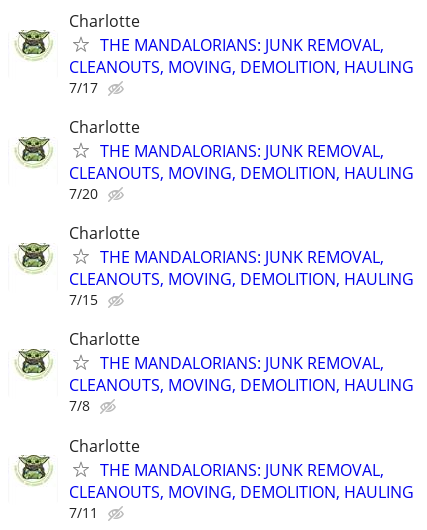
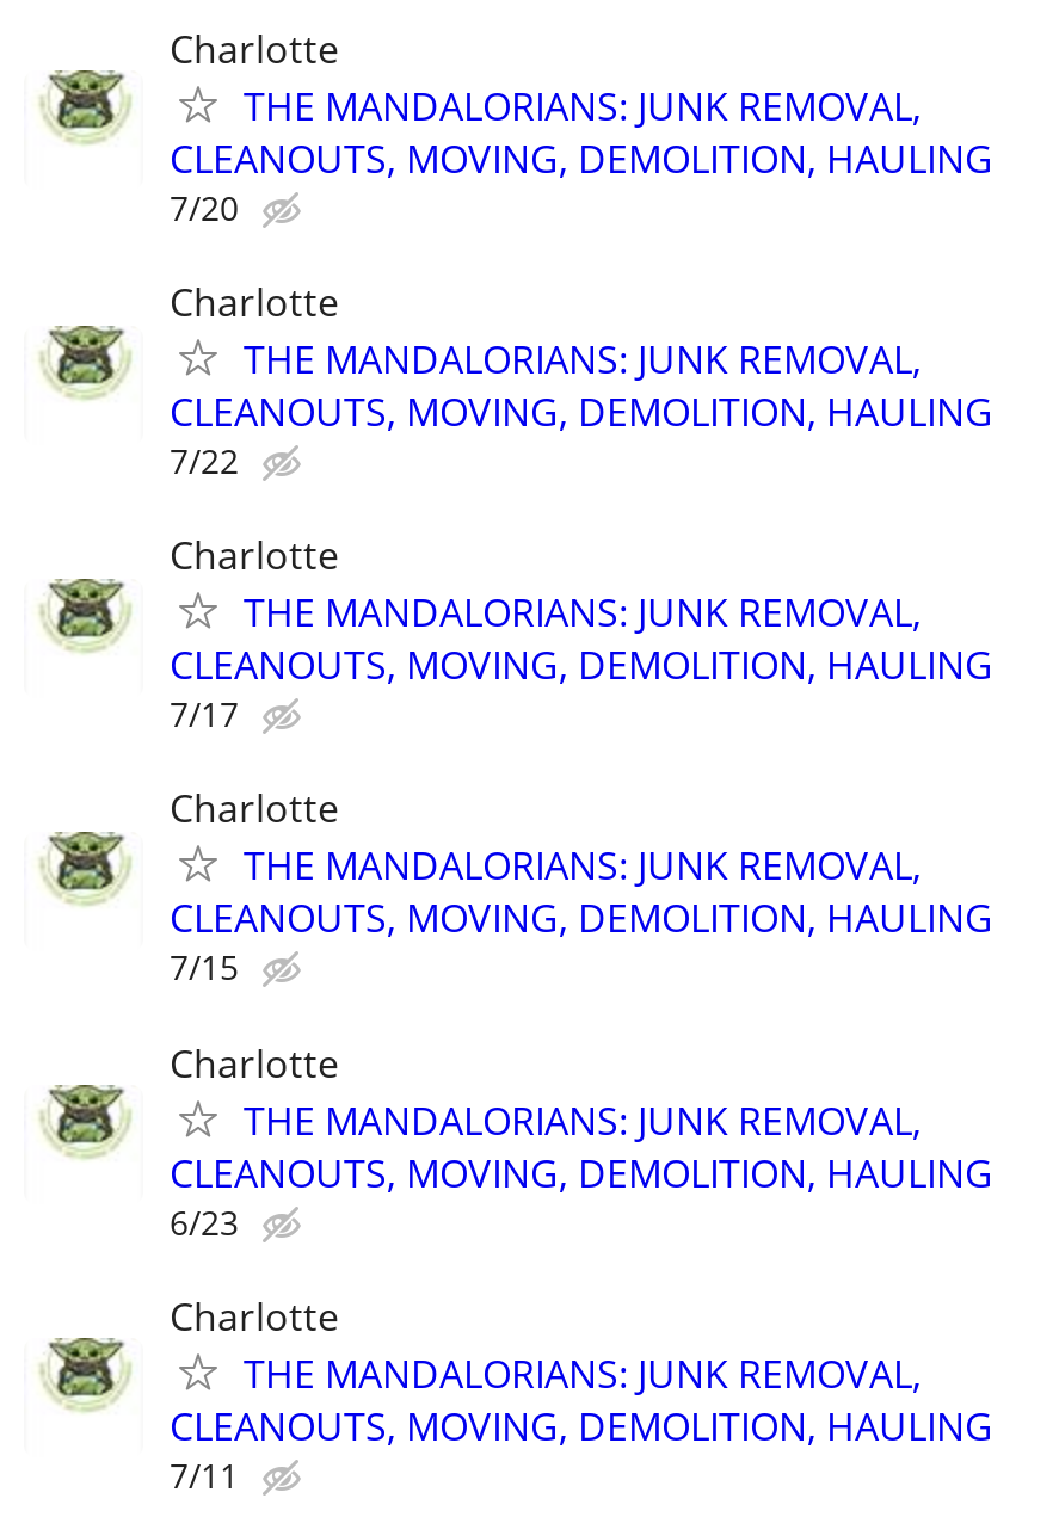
[69,78,98,97] 7/17 -> [170,185,239,230] 7/20
[69,184,98,203] 7/20 -> [170,438,993,737] 7/22 | Charlotte | THE MANDALORIANS: JUNK REMOVAL, | CLEANOUTS, MOVING, DEMOLITION, HAULING | 7/17
[69,396,90,415] 7/8 -> [170,1199,239,1244] 6/23

